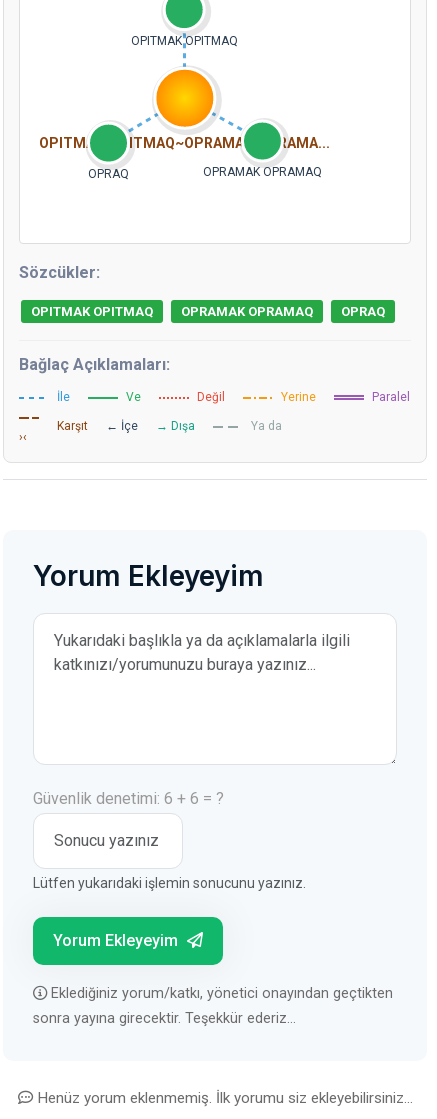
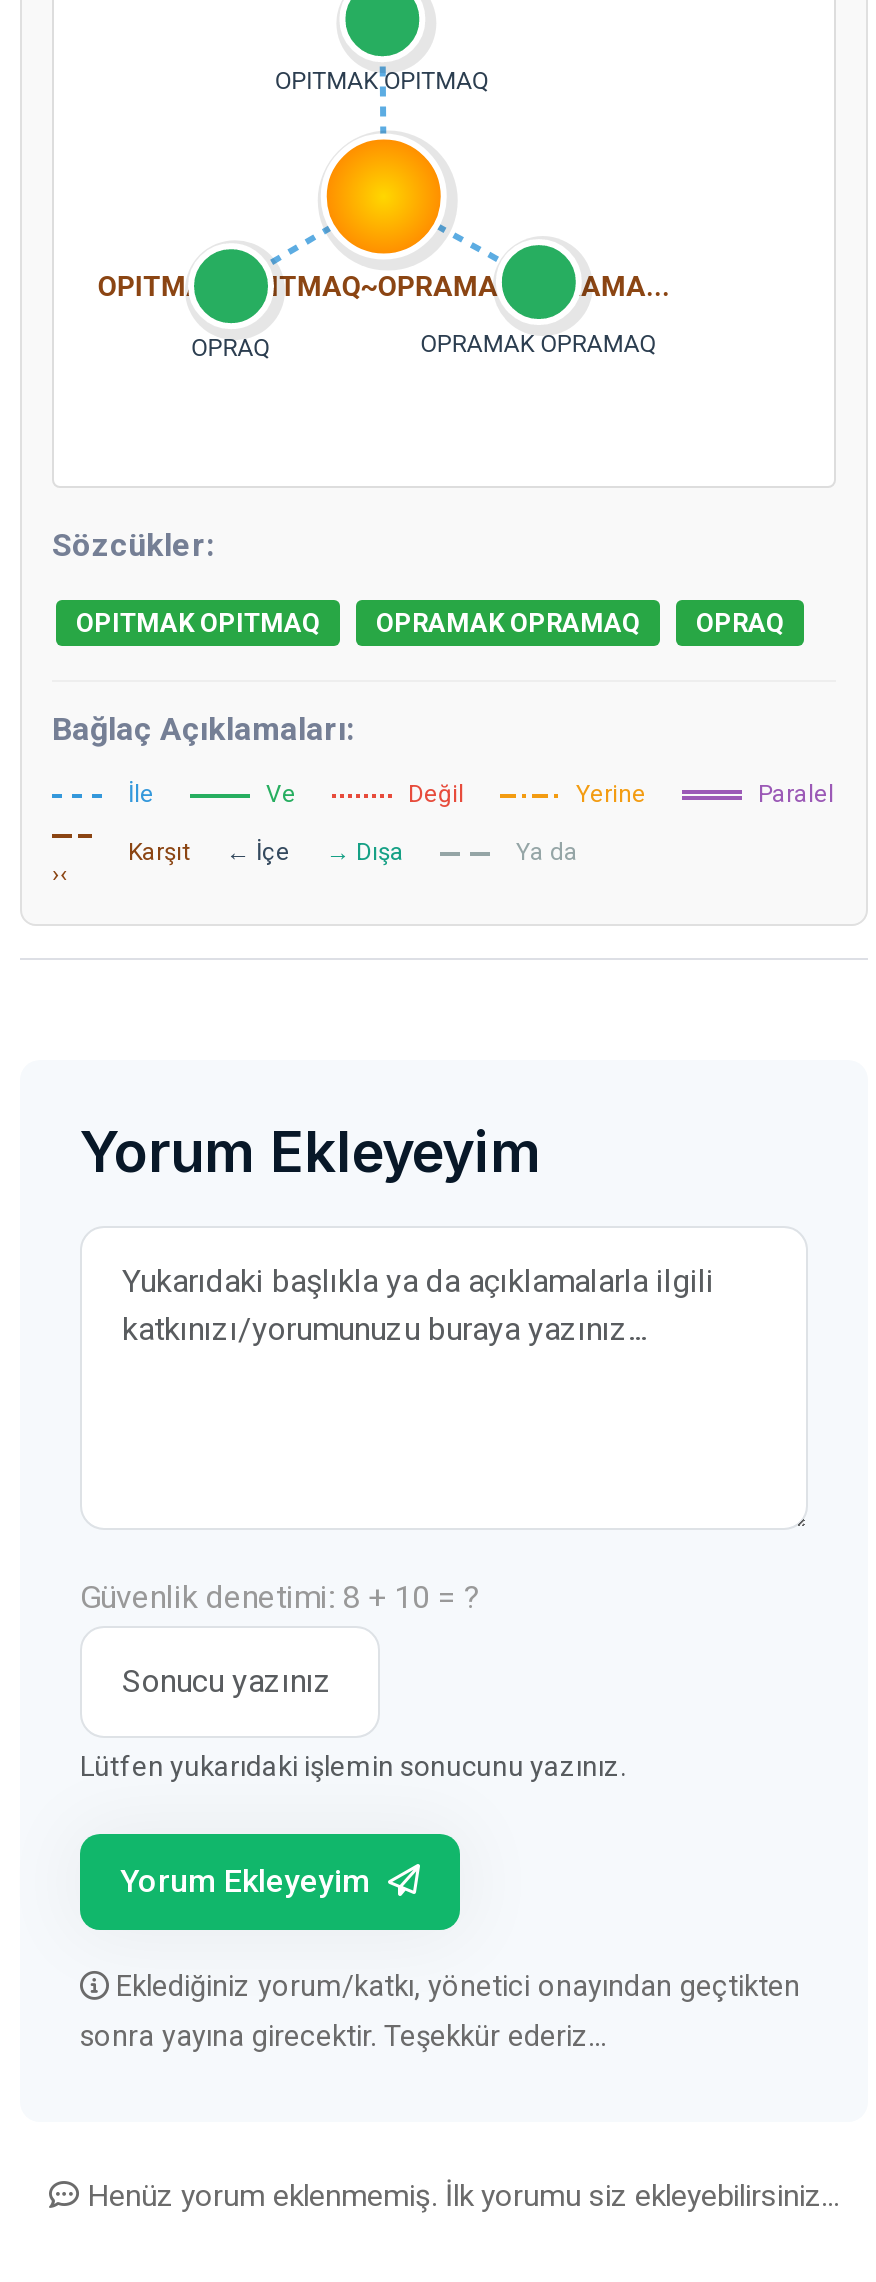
[33,789,224,808] Güvenlik denetimi: 6 + 6 = ? -> [80,1578,480,1616] Güvenlik denetimi: 8 + 10 = ?

